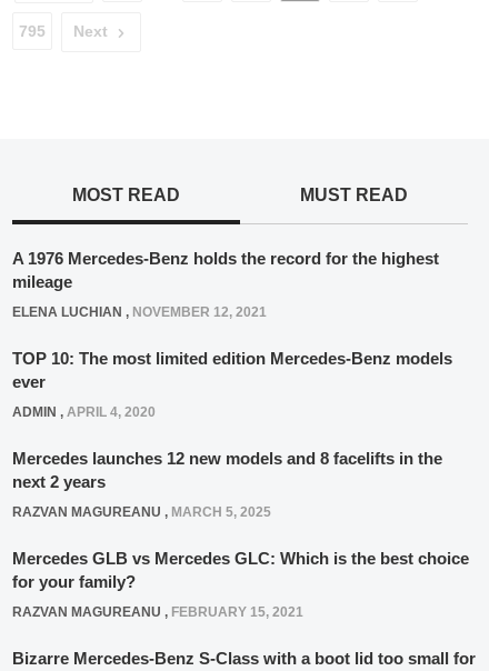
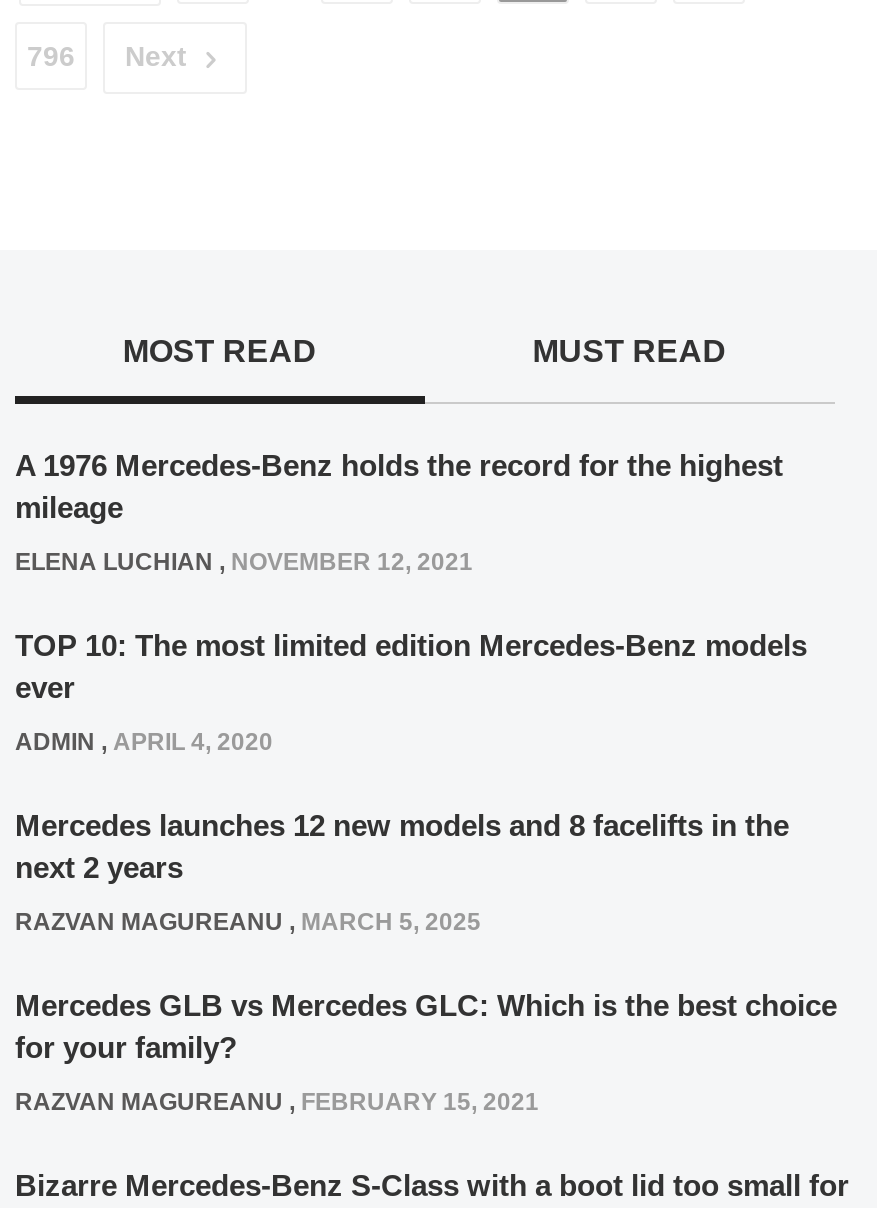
[19,23,108,40] 795 Next -> [27,41,187,73] 796 Next

